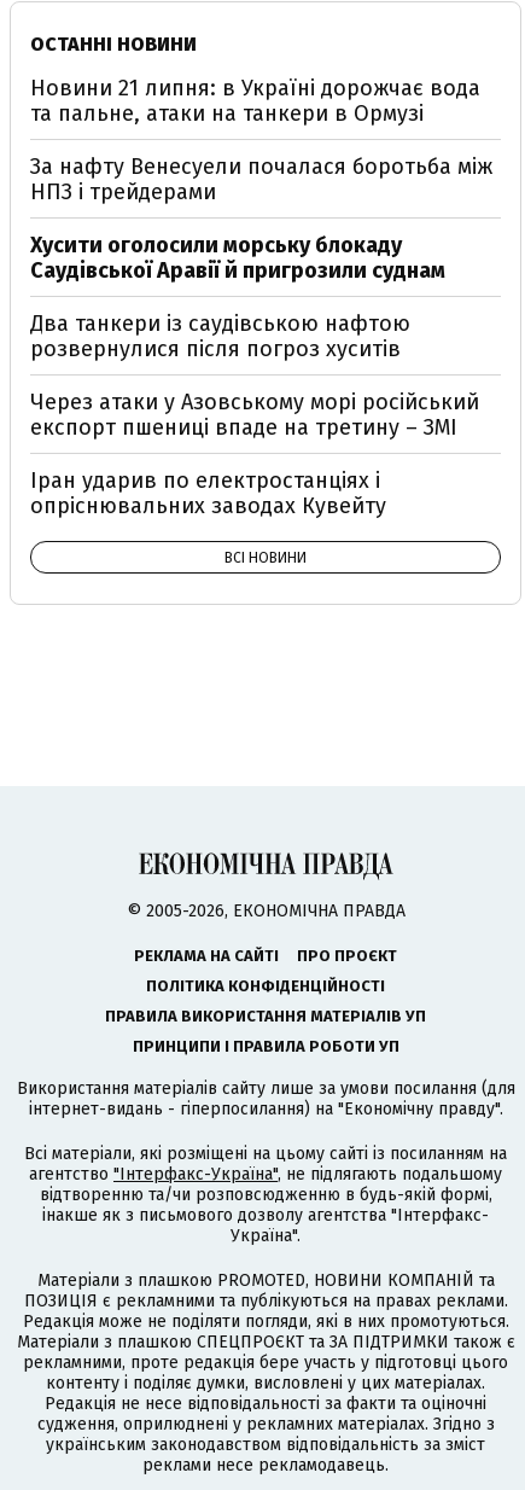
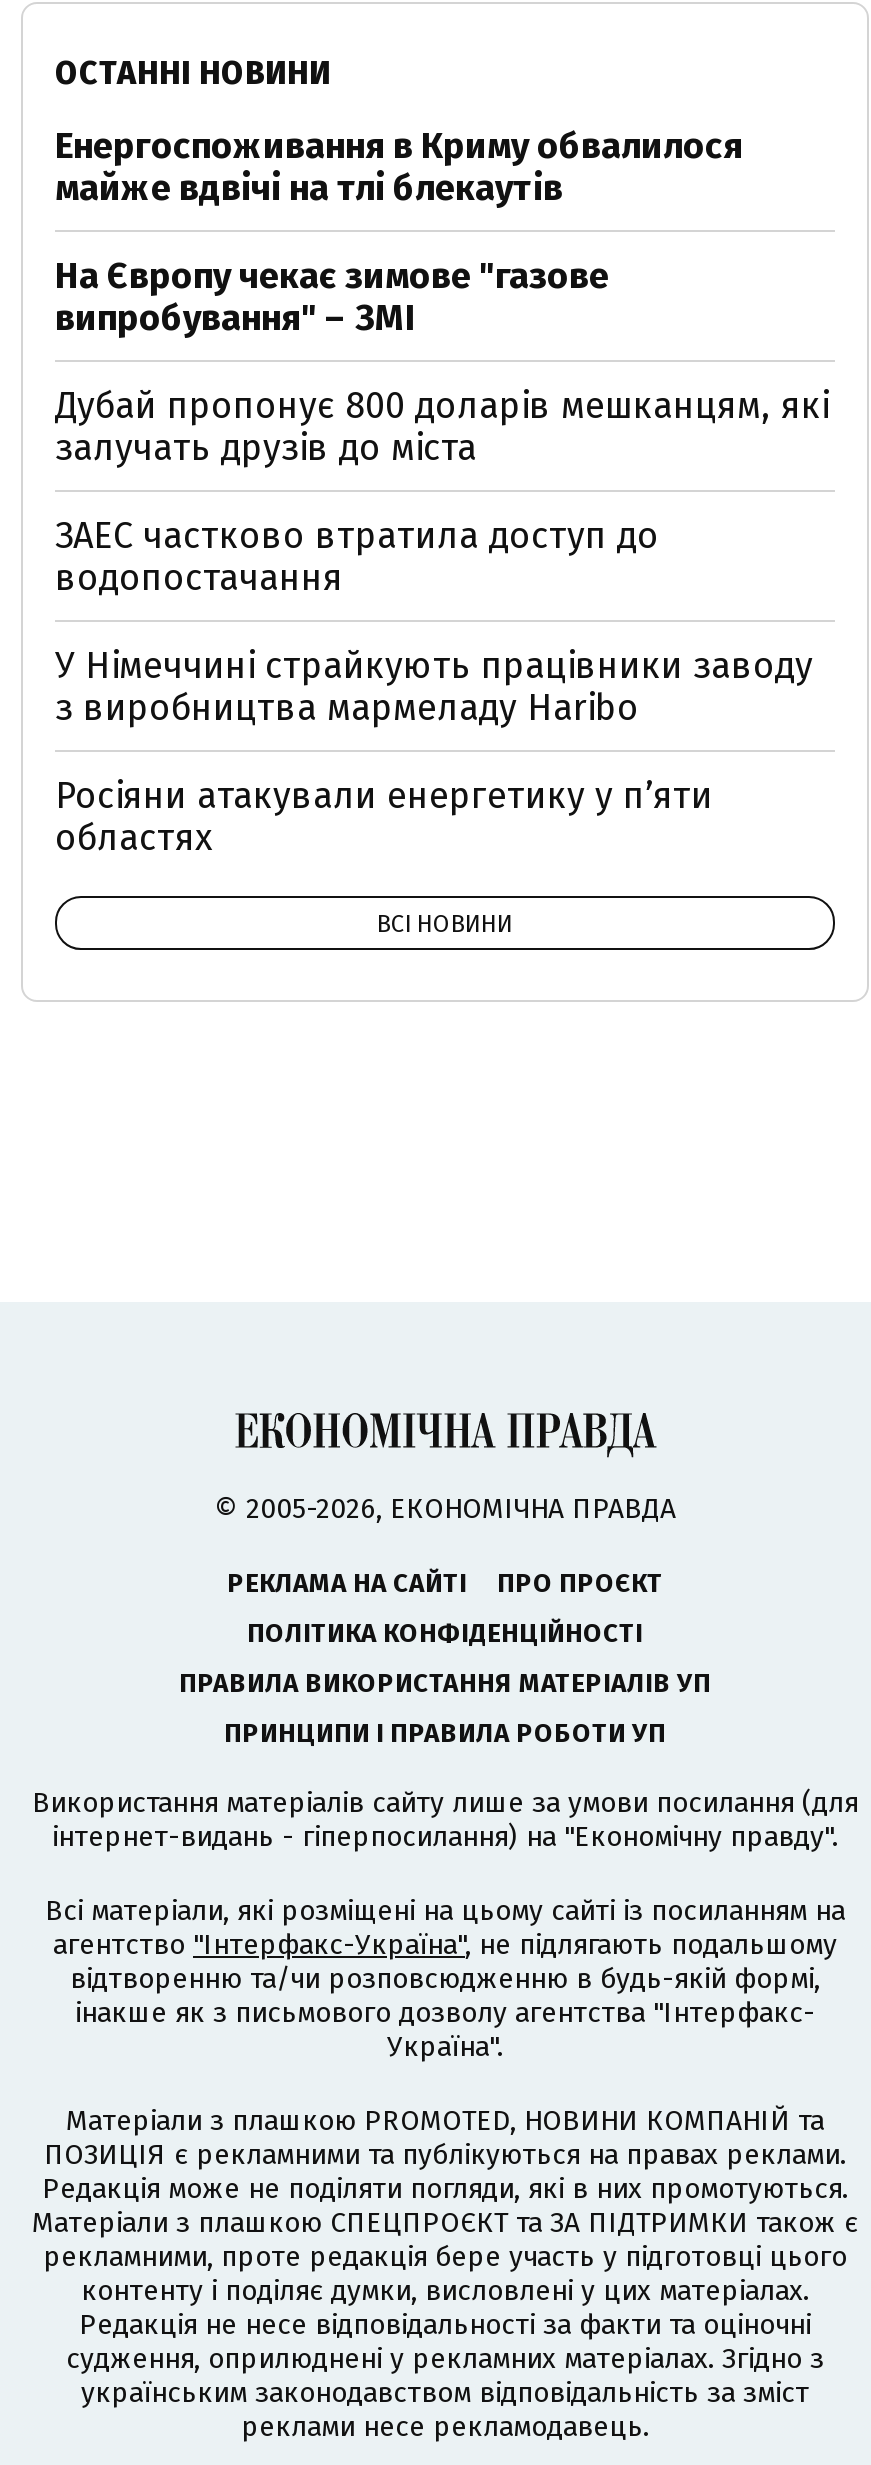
[30,75,480,127] Новини 21 липня: в Україні дорожчає вода | та пальне, атаки на танкери в Ормузі -> [55,124,743,210] Енергоспоживання в Криму обвалилося | майже вдвічі на тлі блекаутів
[30,153,492,205] За нафту Венесуели почалася боротьба між | НПЗ і трейдерами -> [55,254,609,340] На Європу чекає зимове "газове | випробування" – ЗМІ
[30,232,445,284] Хусити оголосили морську блокаду | Саудівської Аравії й пригрозили суднам -> [55,384,829,470] Дубай пропонує 800 доларів мешканцям, які | залучать друзів до міста
[30,310,410,362] Два танкери із саудівською нафтою | розвернулися після погроз хуситів -> [55,514,659,600] ЗАЕС частково втратила доступ до | водопостачання
[30,389,479,441] Через атаки у Азовському морі російський | експорт пшениці впаде на третину – ЗМІ -> [55,644,813,730] У Німеччині страйкують працівники заводу | з виробництва мармеладу Haribo
[30,467,386,519] Іран ударив по електростанціях і | опріснювальних заводах Кувейту -> [55,774,713,860] Росіяни атакували енергетику у пʼяти | областях

